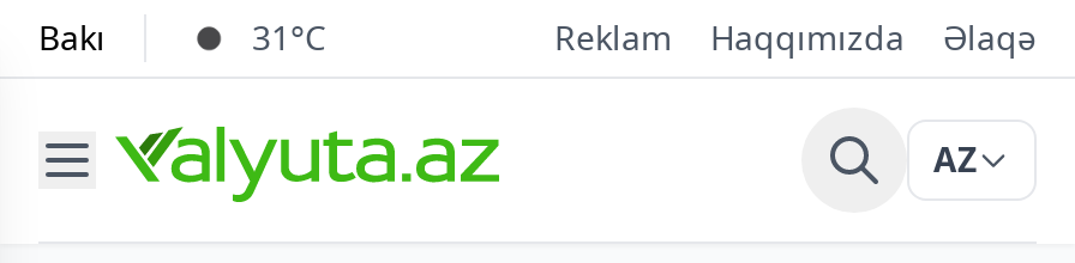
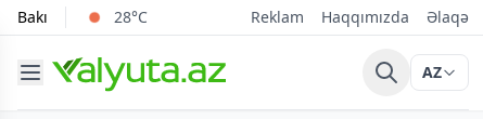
[252,14,326,60] 31°C -> [114,6,148,27] 28°C

